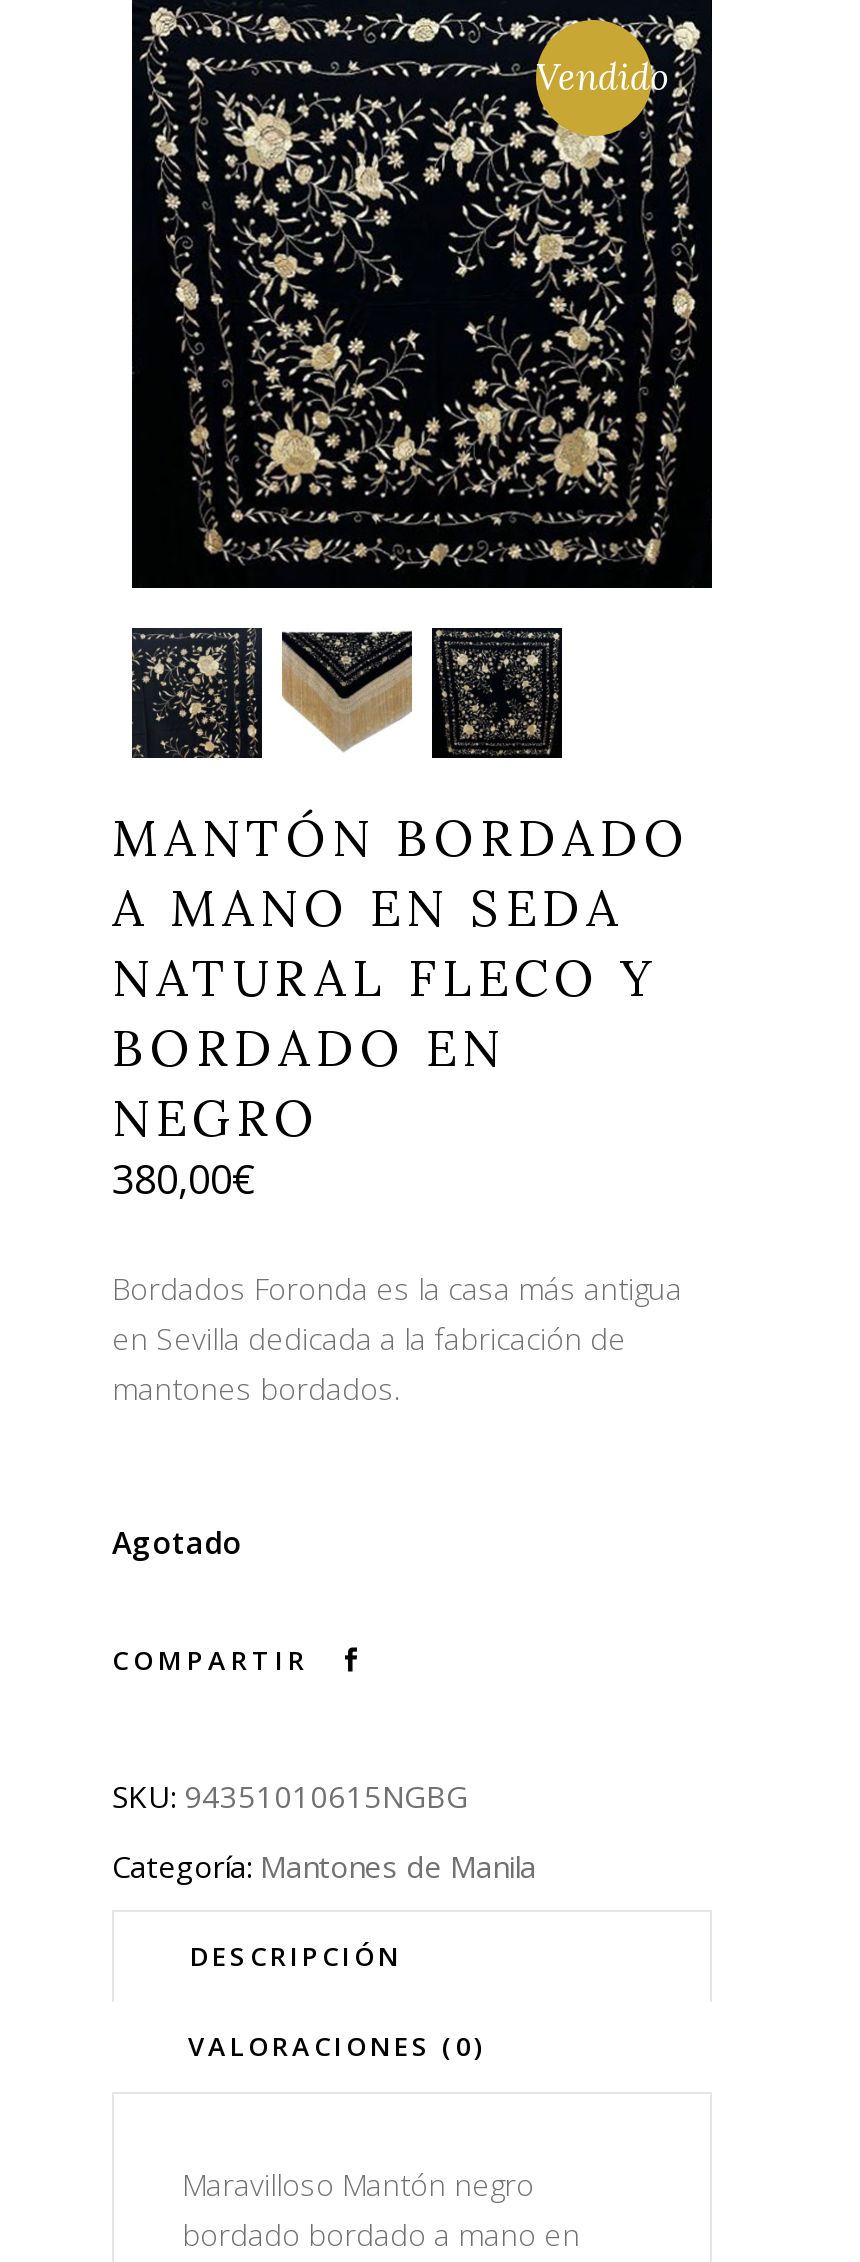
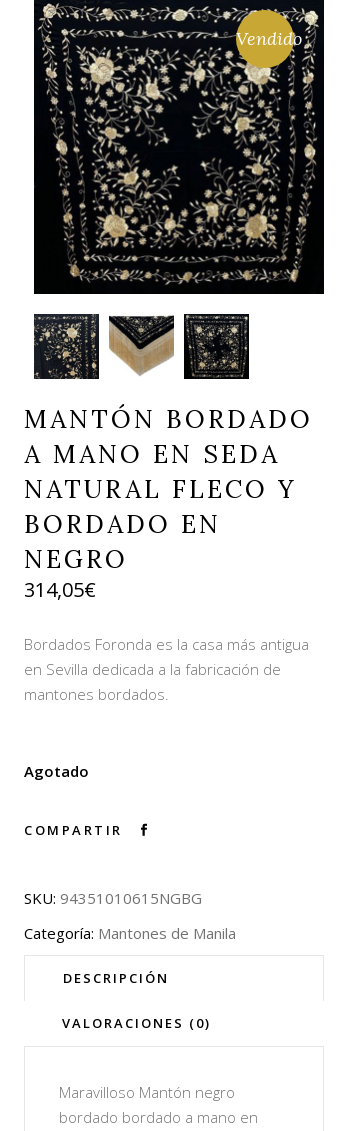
[112,1152,256,1206] 380,00€ -> [24,576,96,603] 314,05€

